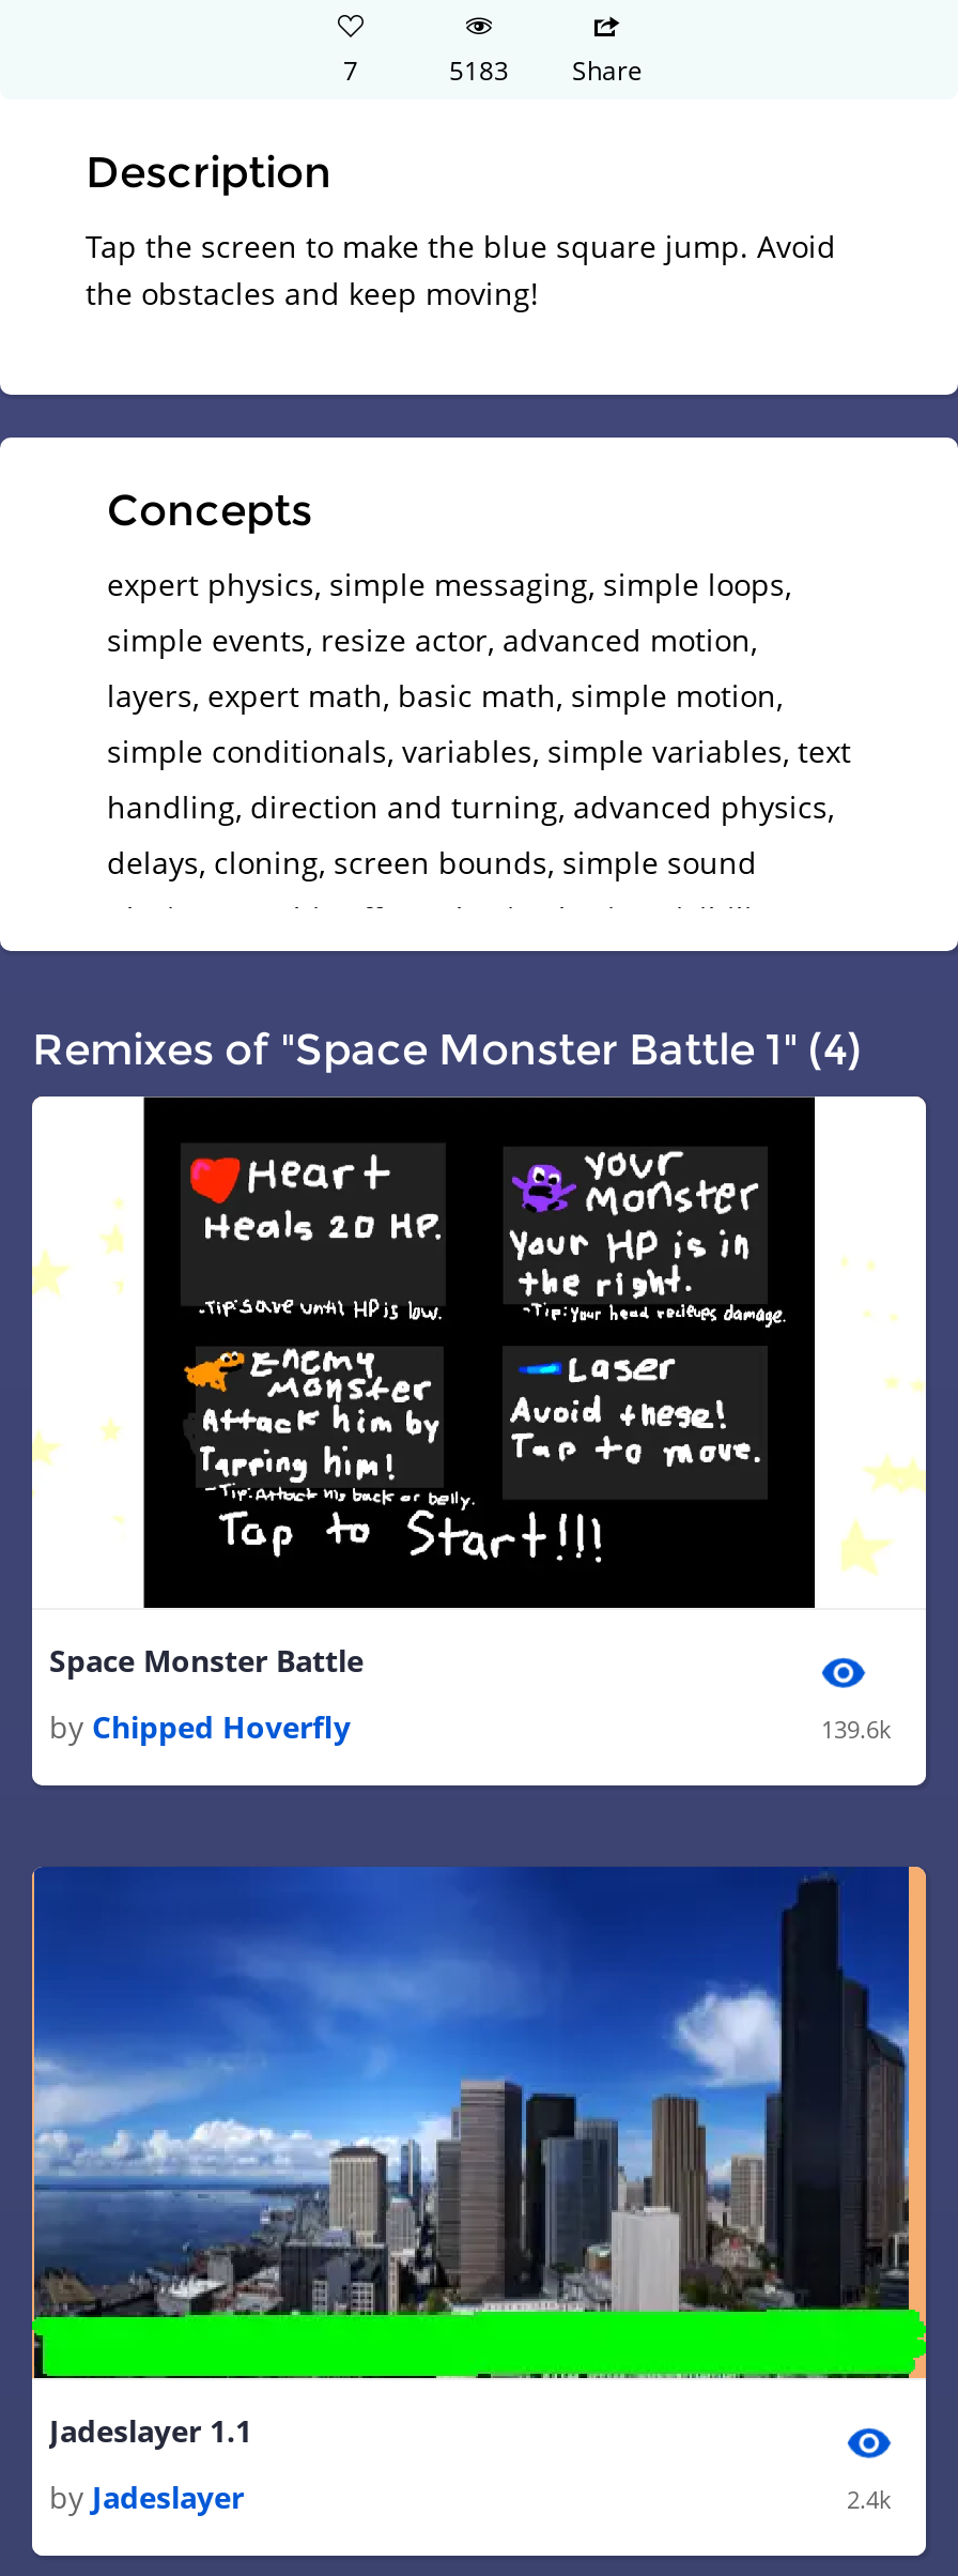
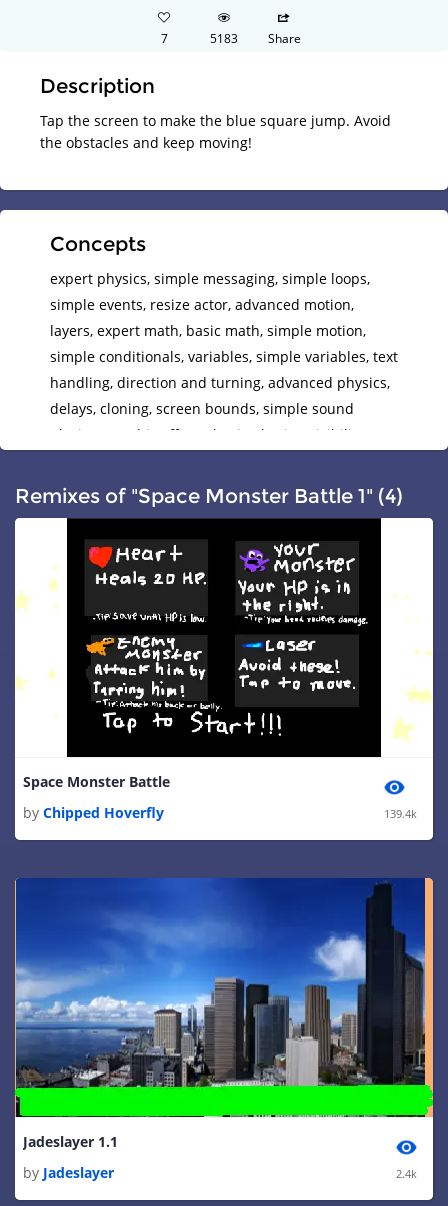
[821,1712,892,1745] 139.6k -> [384,806,417,821] 139.4k

